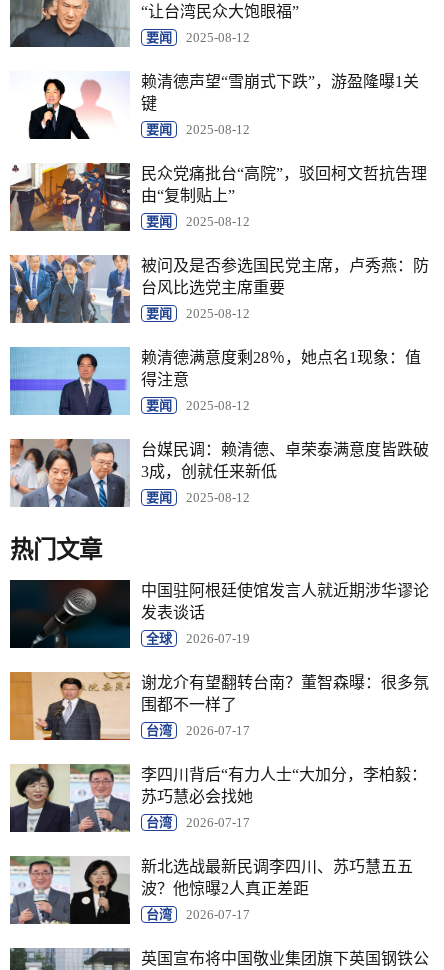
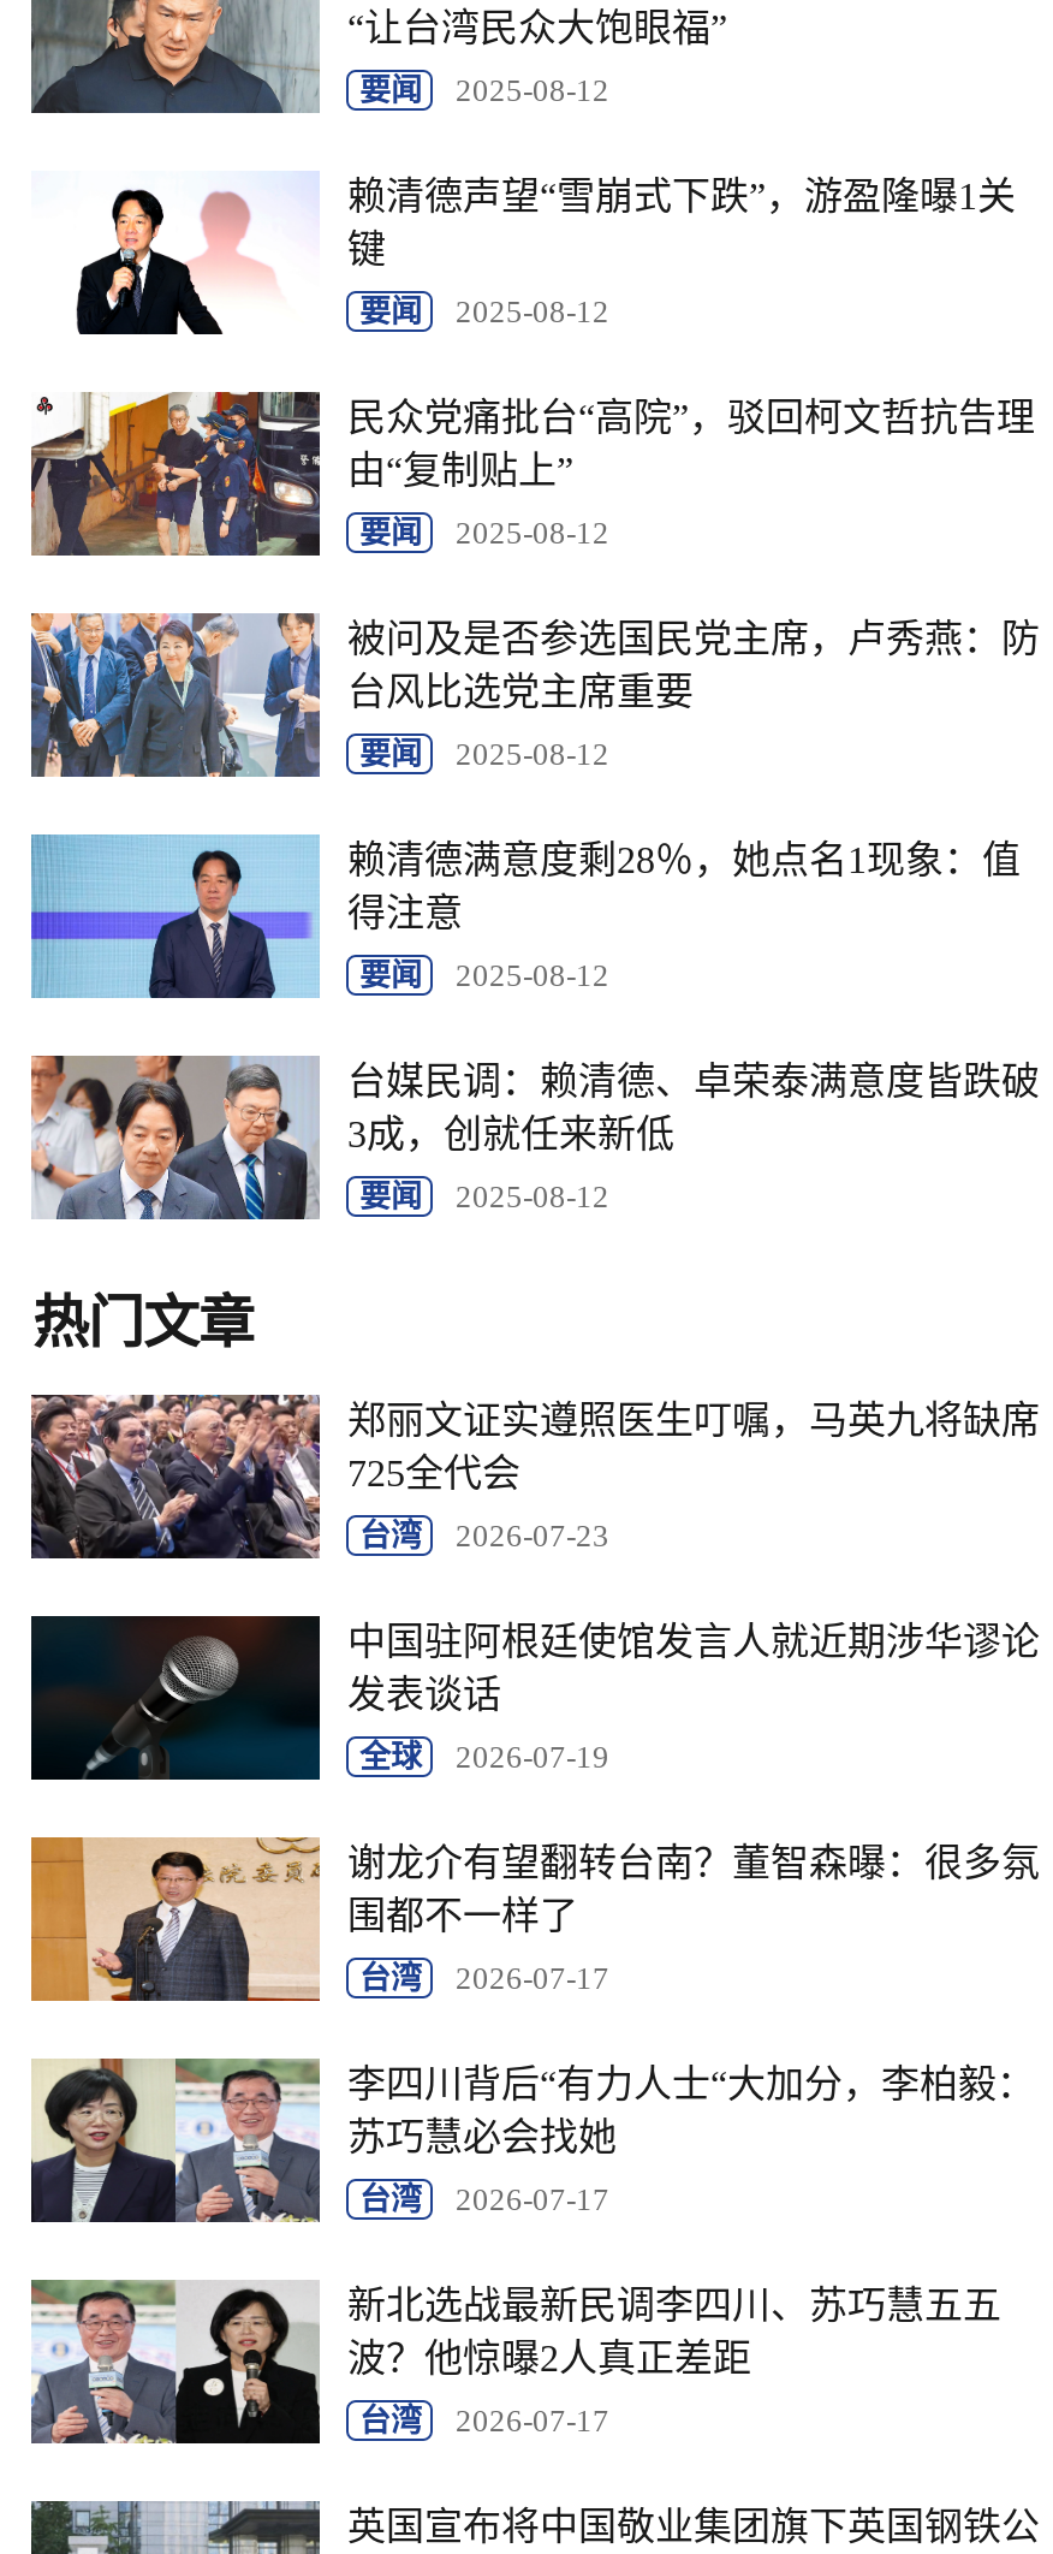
none -> [29,1392,1040,1561] [image] | 郑丽文证实遵照医生叮嘱，马英九将缺席 | 725全代会 | 台湾 | 2026-07-23

